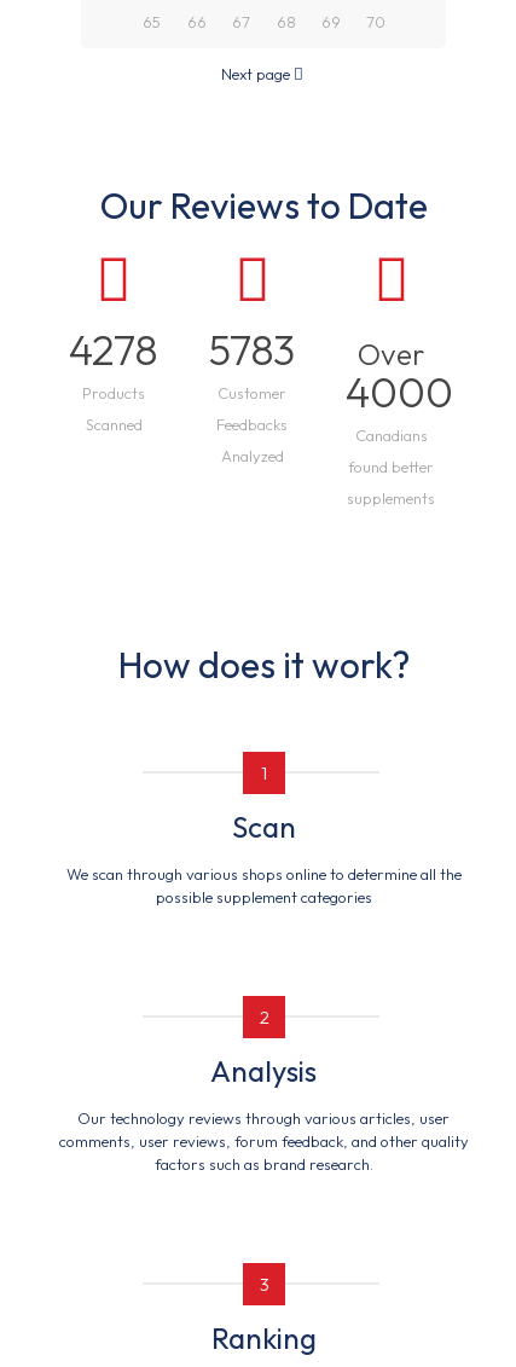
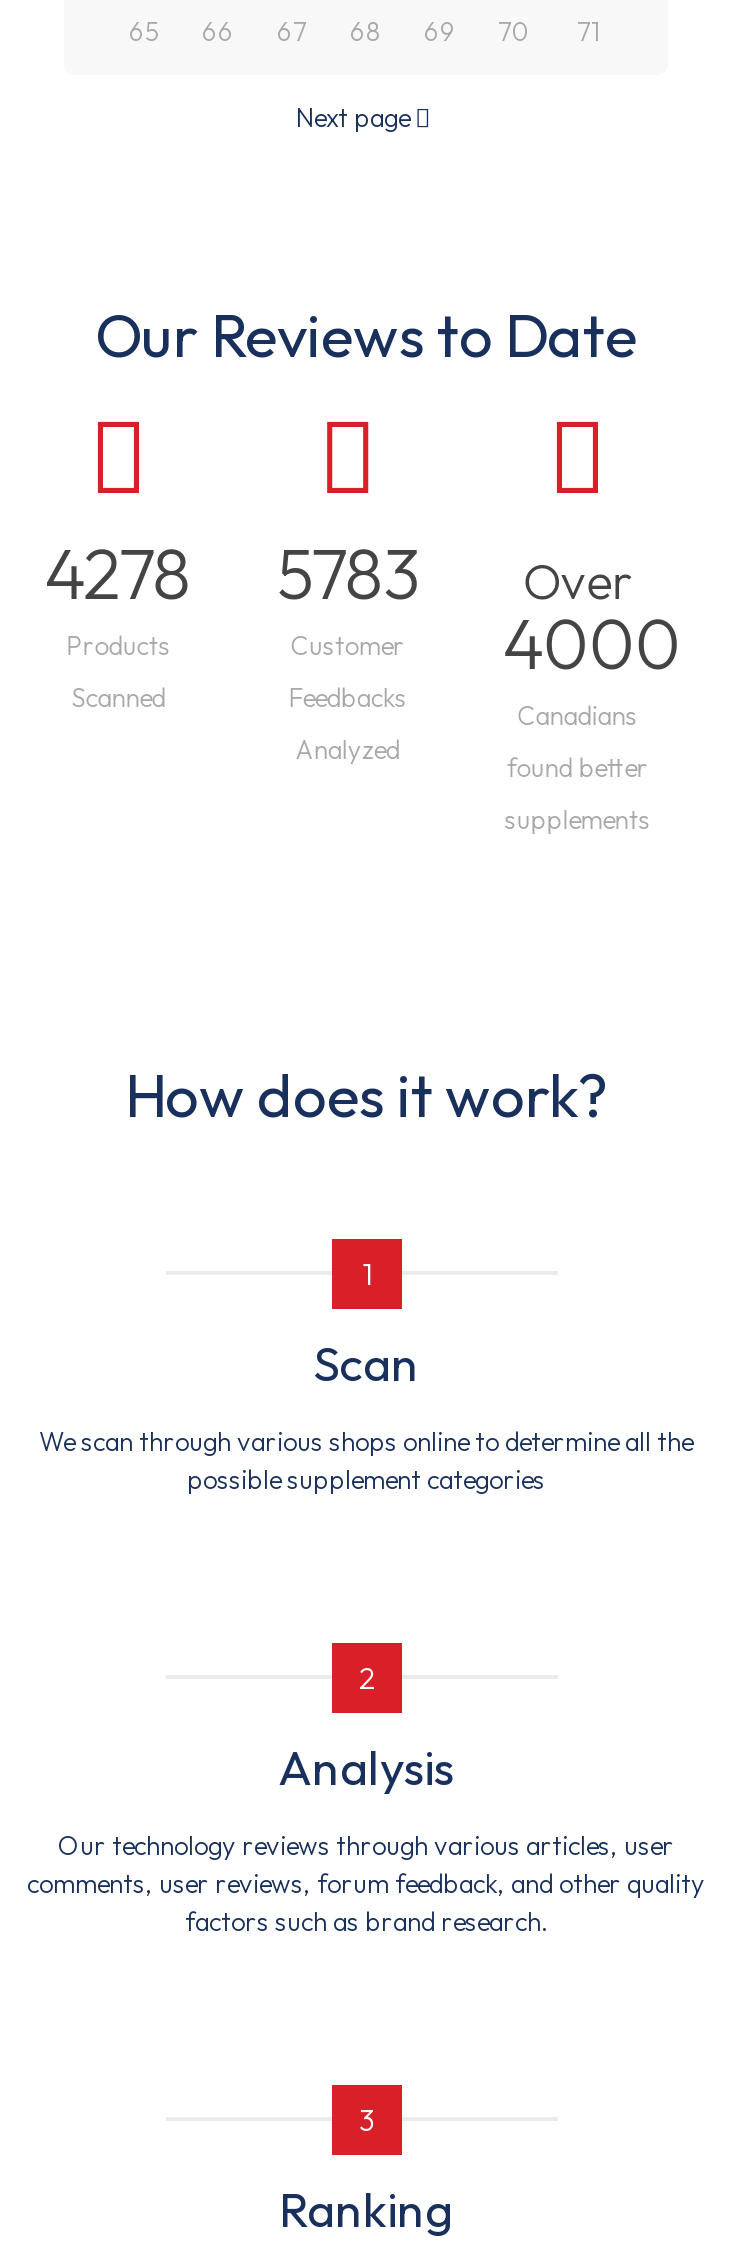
none -> [577,15,599,47] 71

